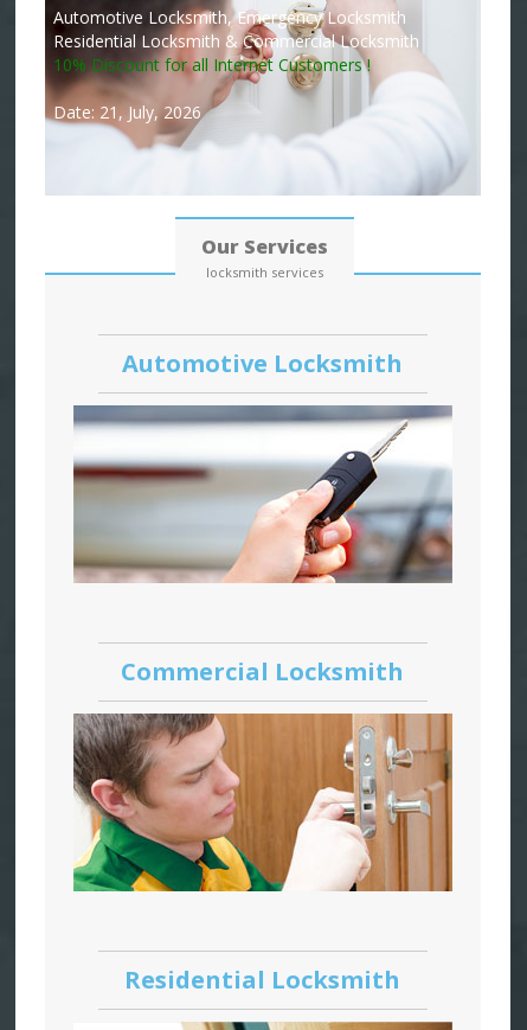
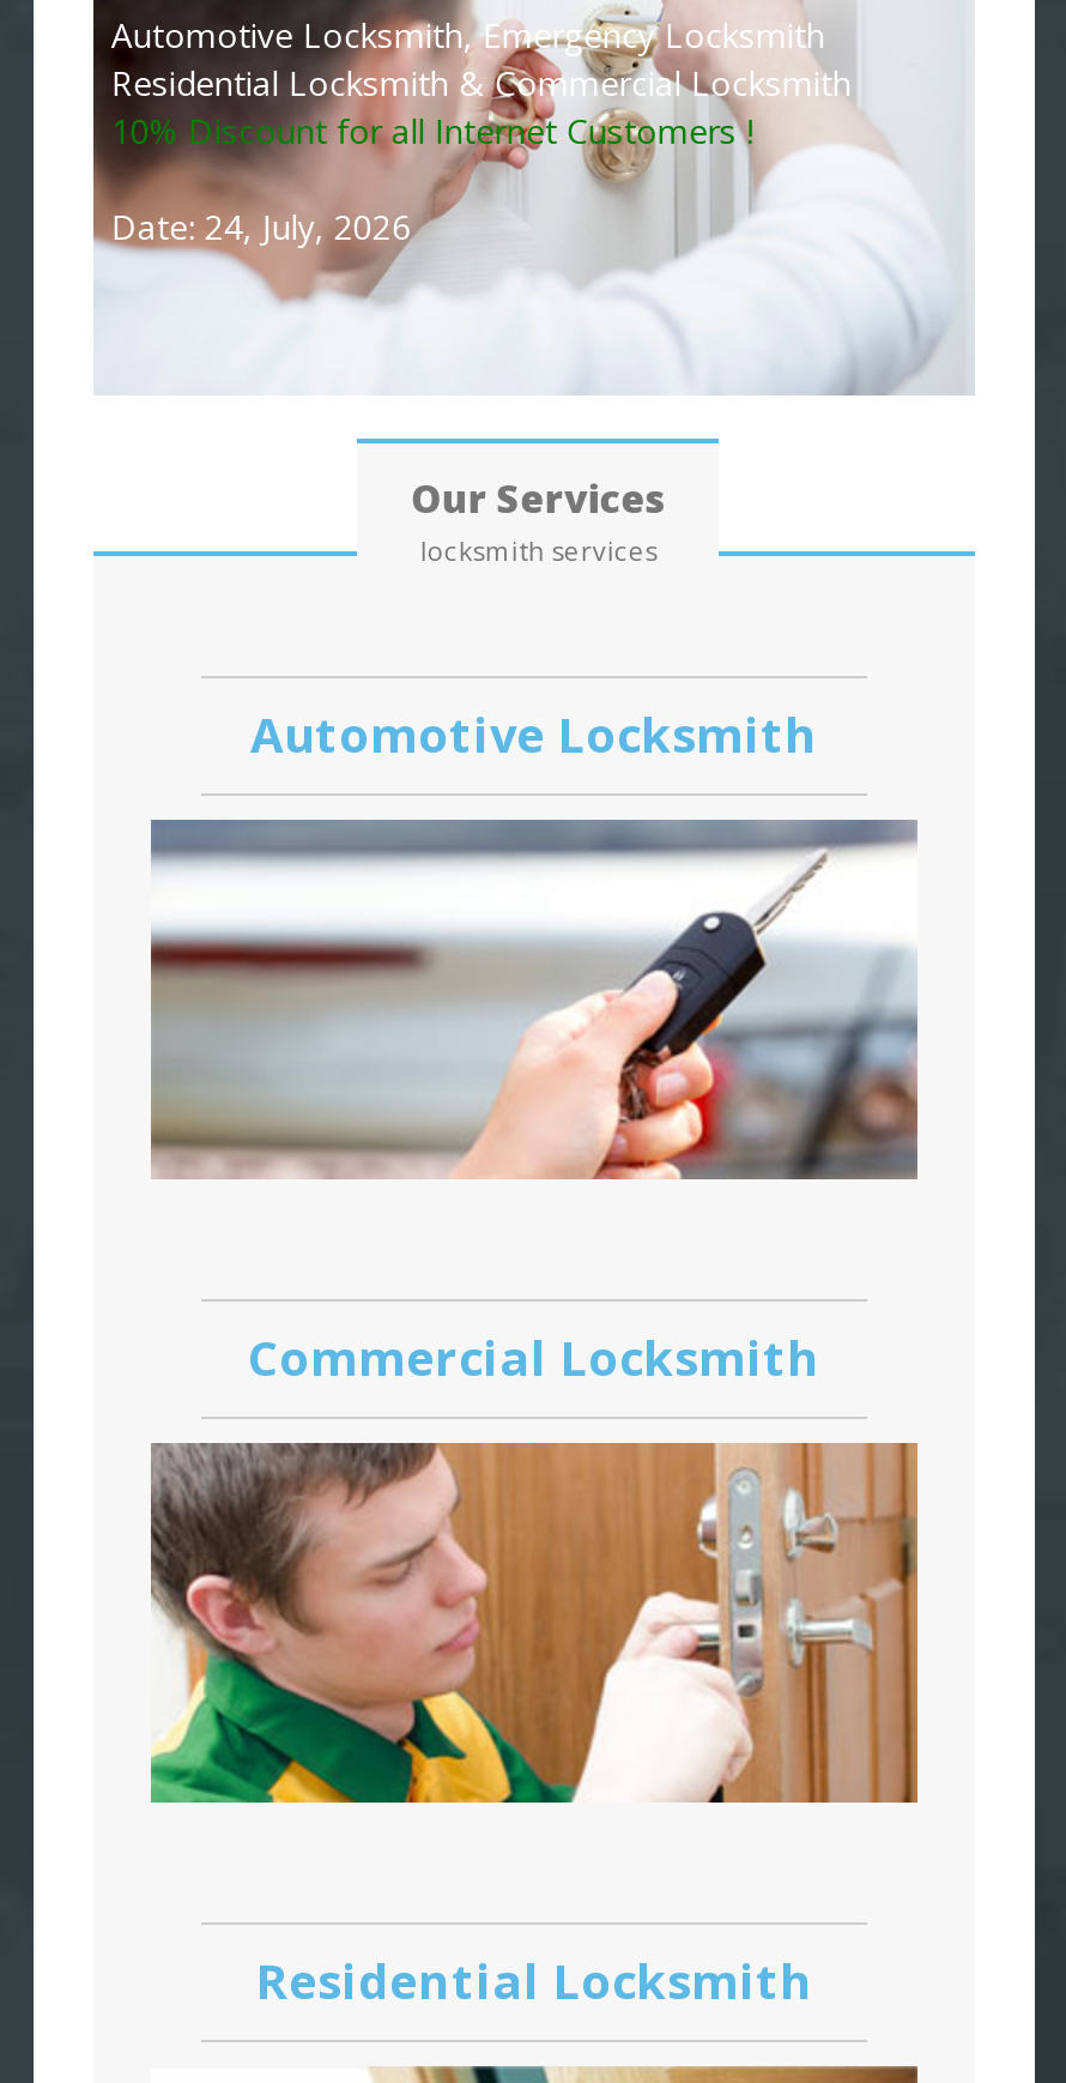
[54,100,202,123] Date: 21, July, 2026 -> [111,203,411,249] Date: 24, July, 2026

